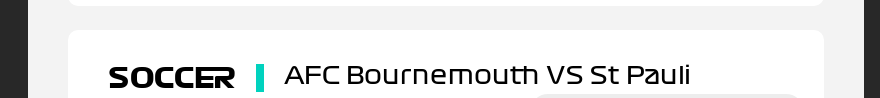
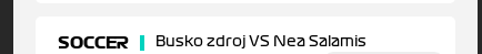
[284,64,690,88] AFC Bournemouth VS St Pauli -> [155,35,366,48] Busko zdroj VS Nea Salamis

